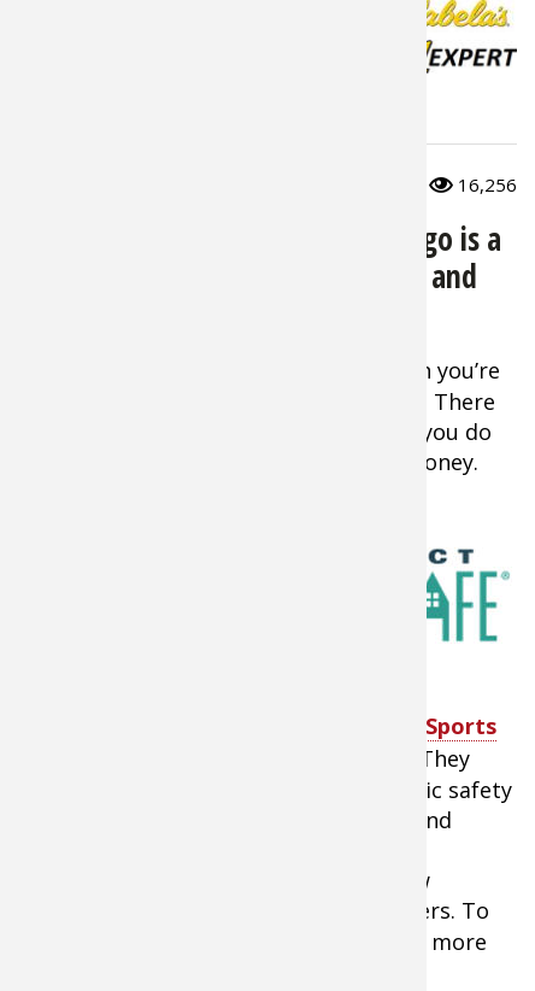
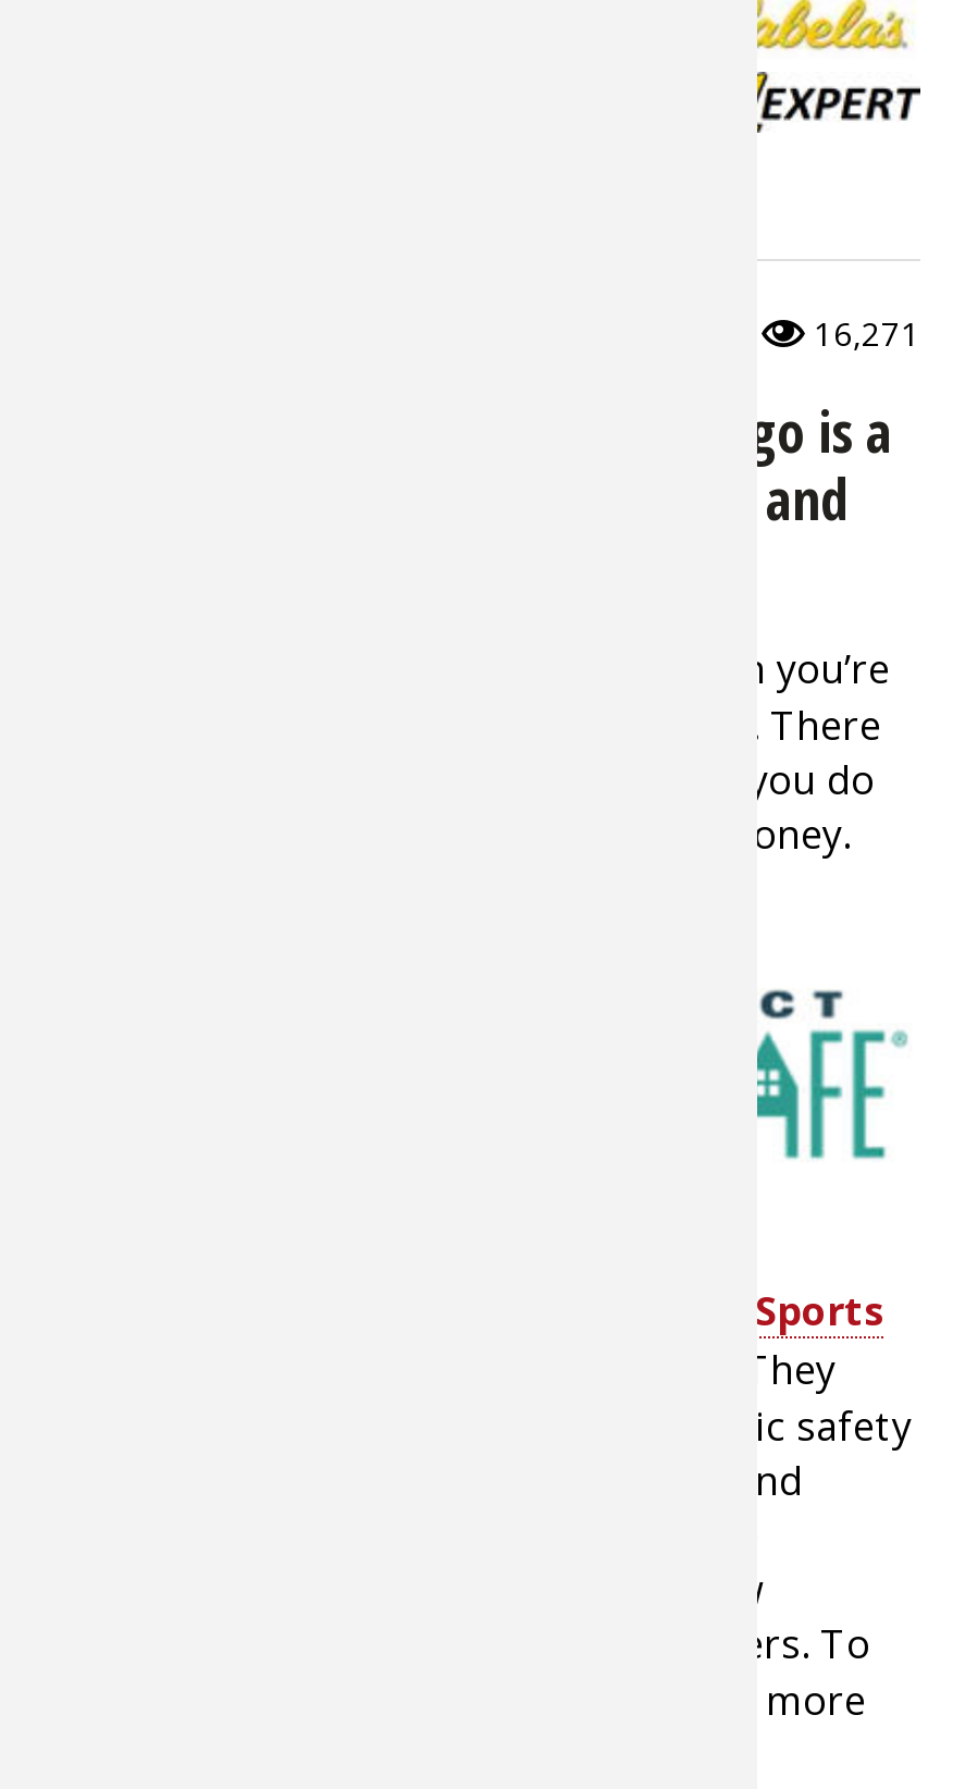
[458,172,517,196] 16,256 -> [814,311,920,354] 16,271

